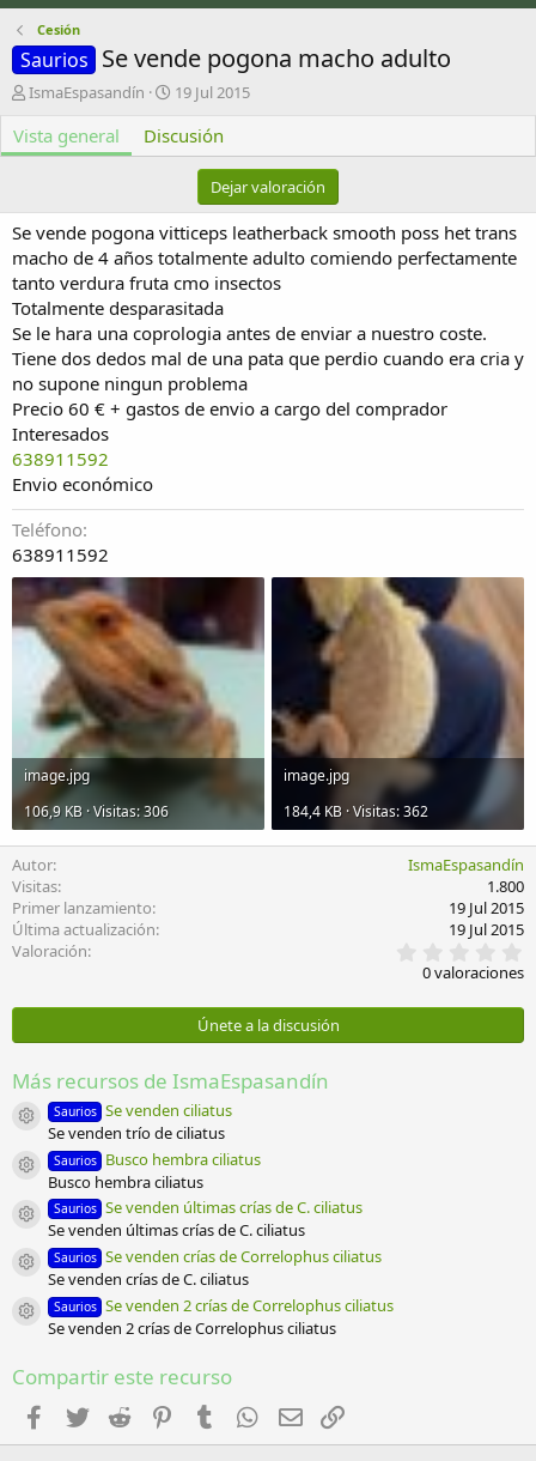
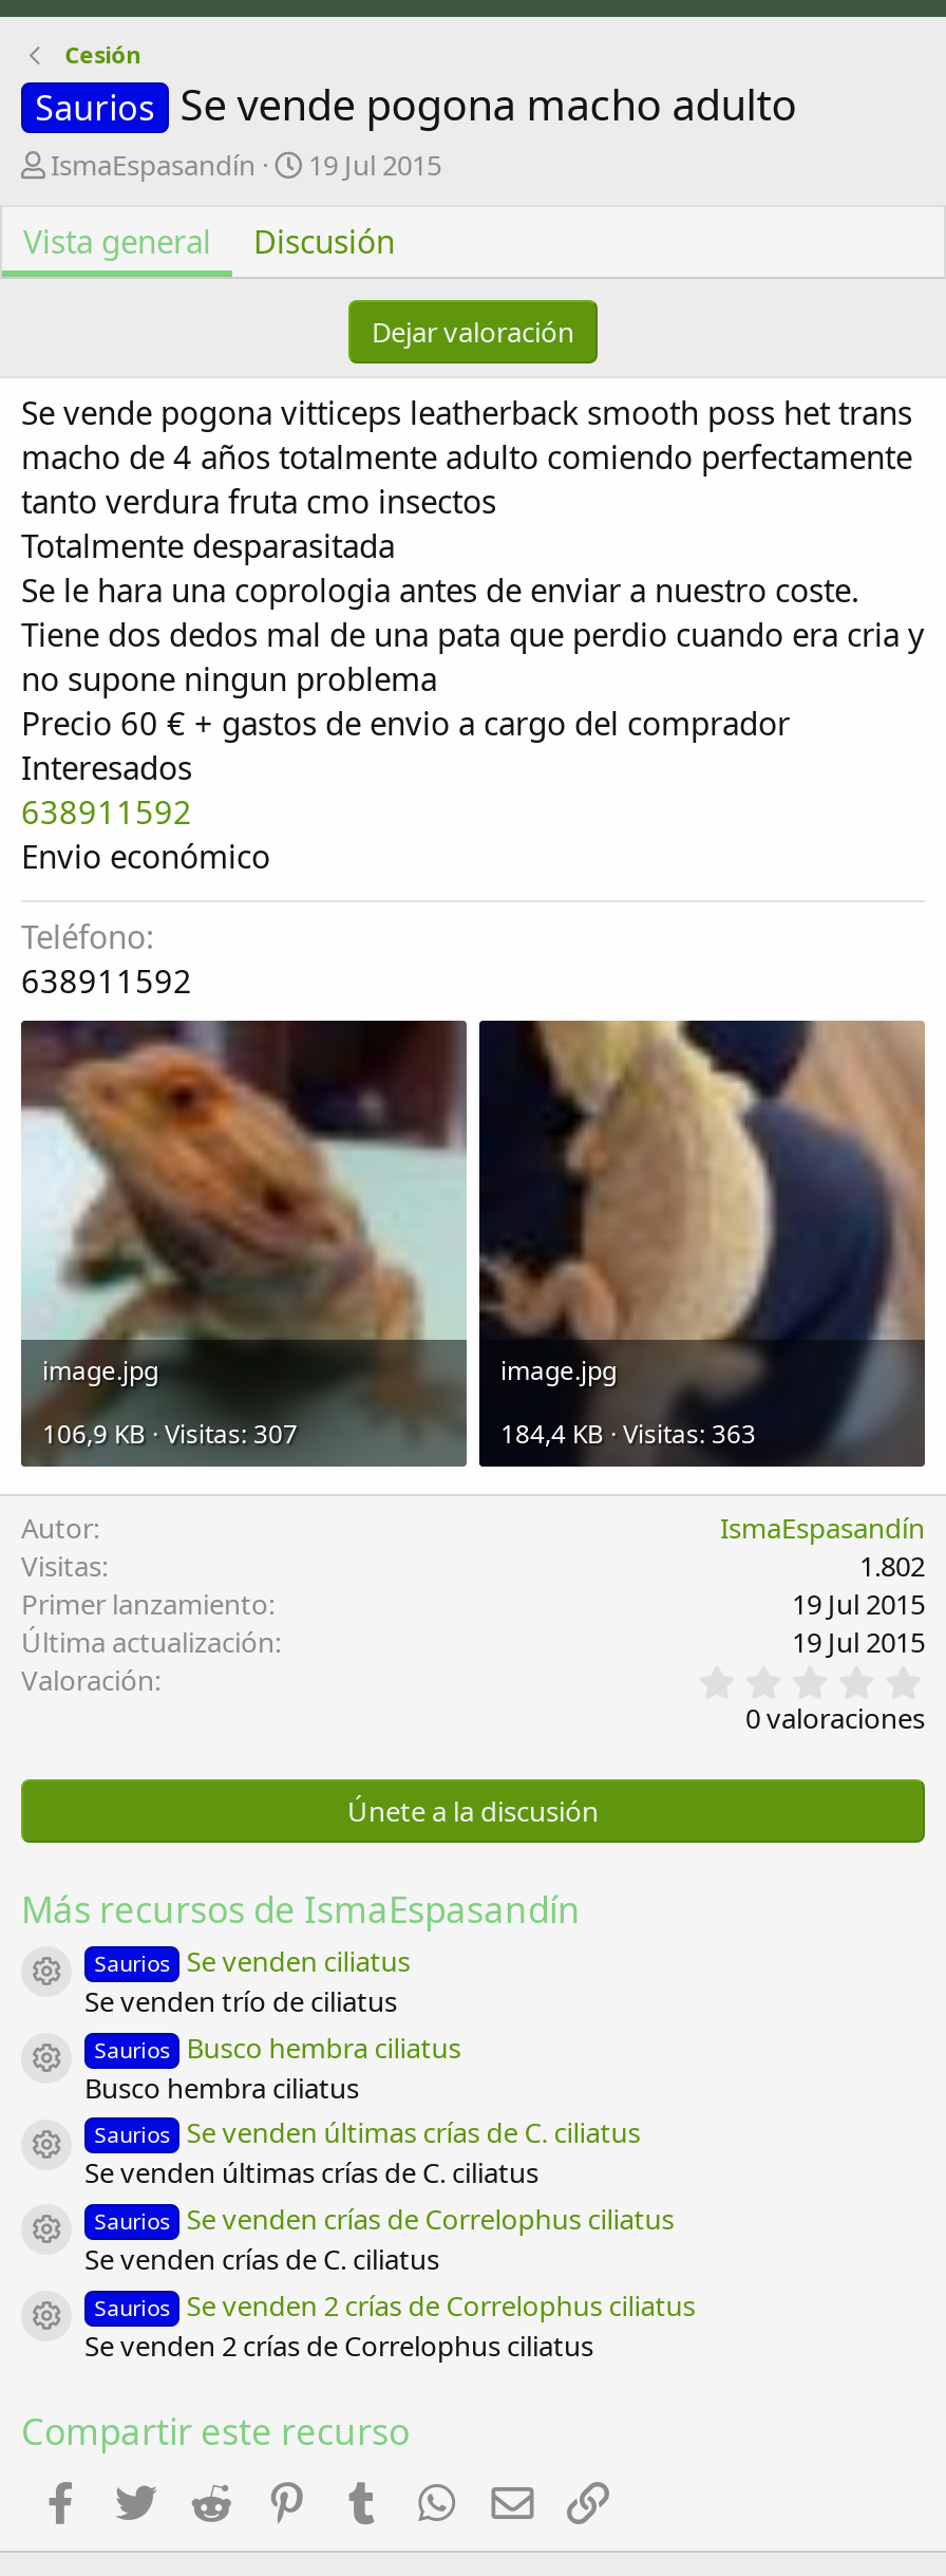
[24,801,169,821] 106,9 KB · Visitas: 306 -> [42,1415,298,1451] 106,9 KB · Visitas: 307
[284,801,428,821] 184,4 KB · Visitas: 362 -> [500,1415,756,1451] 184,4 KB · Visitas: 363
[487,876,524,897] 1.800 -> [859,1548,925,1586] 1.802

